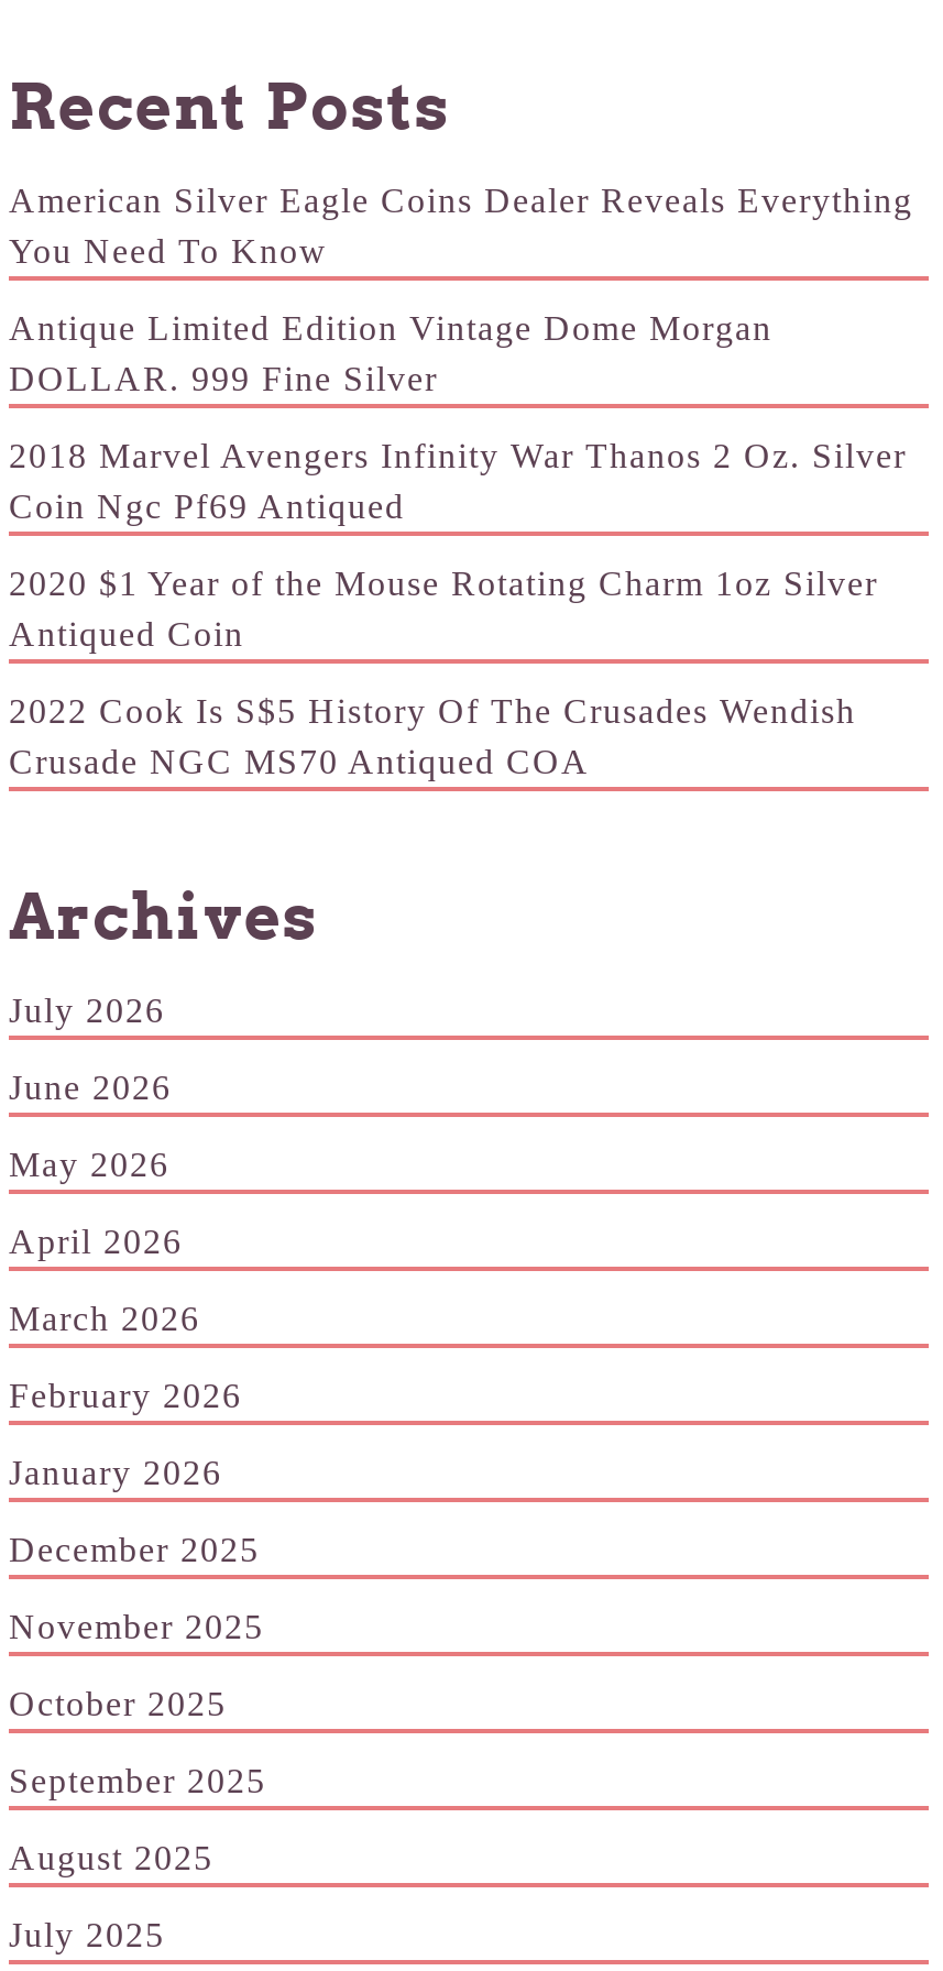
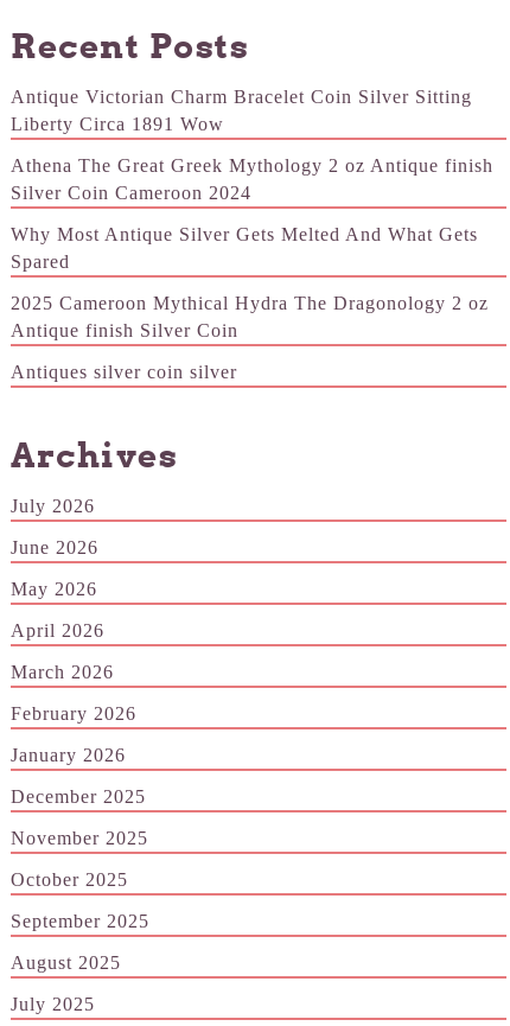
[9,181,913,269] American Silver Eagle Coins Dealer Reveals Everything | You Need To Know -> [11,86,472,134] Antique Victorian Charm Bracelet Coin Silver Sitting | Liberty Circa 1891 Wow
[9,309,772,397] Antique Limited Edition Vintage Dome Morgan | DOLLAR. 999 Fine Silver -> [11,155,493,203] Athena The Great Greek Mythology 2 oz Antique finish | Silver Coin Cameroon 2024
[9,437,907,525] 2018 Marvel Avengers Infinity War Thanos 2 Oz. Silver | Coin Ngc Pf69 Antiqued -> [11,224,478,272] Why Most Antique Silver Gets Melted And What Gets | Spared
[9,564,878,652] 2020 $1 Year of the Mouse Rotating Charm 1oz Silver | Antiqued Coin -> [11,293,489,340] 2025 Cameroon Mythical Hydra The Dragonology 2 oz | Antique finish Silver Coin
[9,692,856,780] 2022 Cook Is S$5 History Of The Crusades Wendish | Crusade NGC MS70 Antiqued COA -> [11,362,237,382] Antiques silver coin silver

